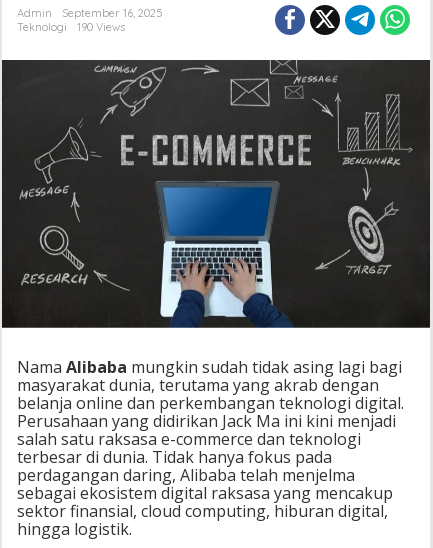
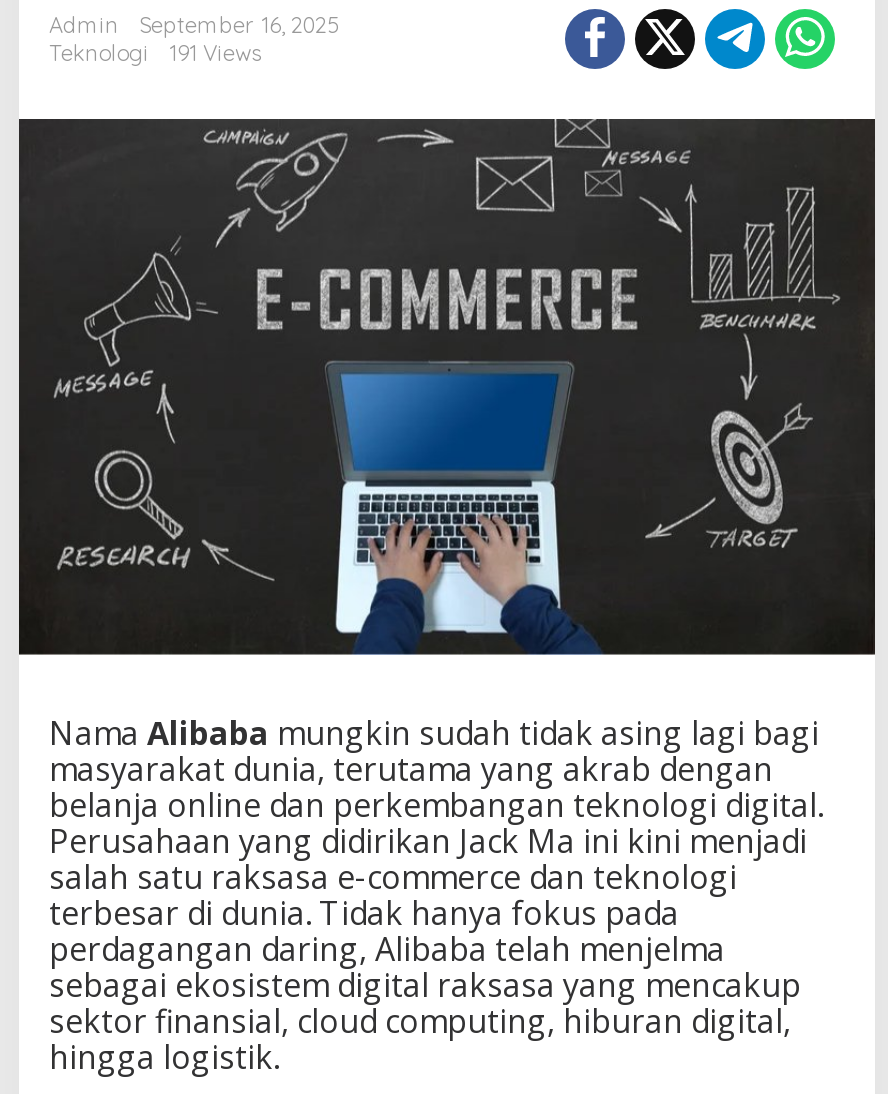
[17,20,125,34] Teknologi 190 Views -> [49,39,261,67] Teknologi 191 Views

